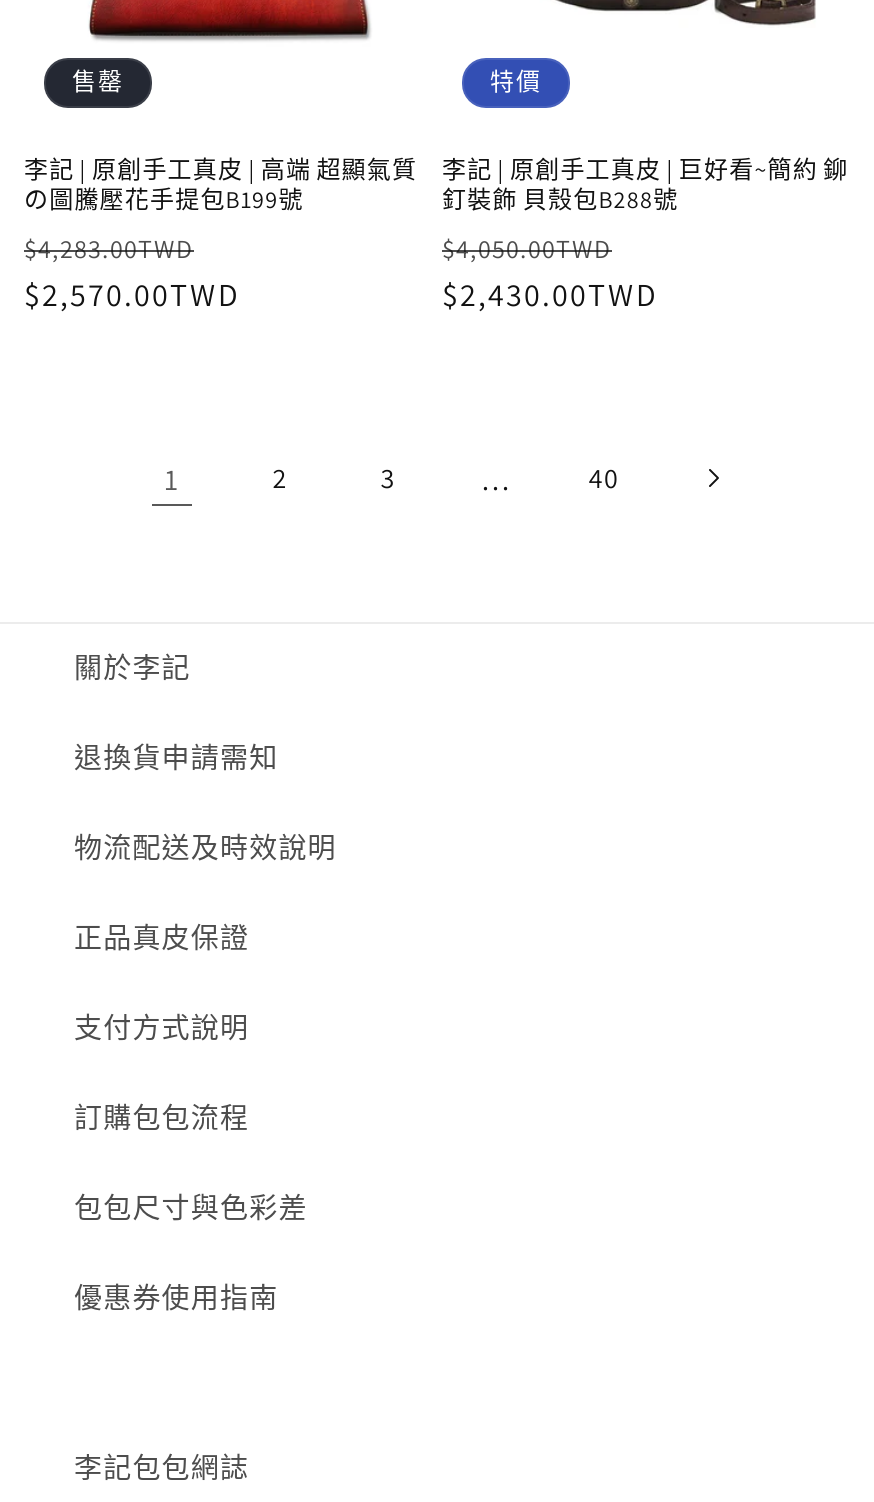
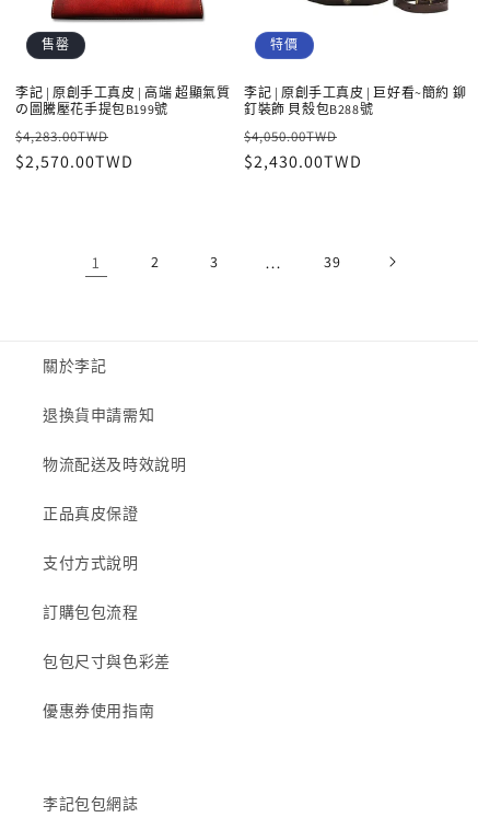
[589,460,619,496] 40 -> [324,252,341,271] 39

